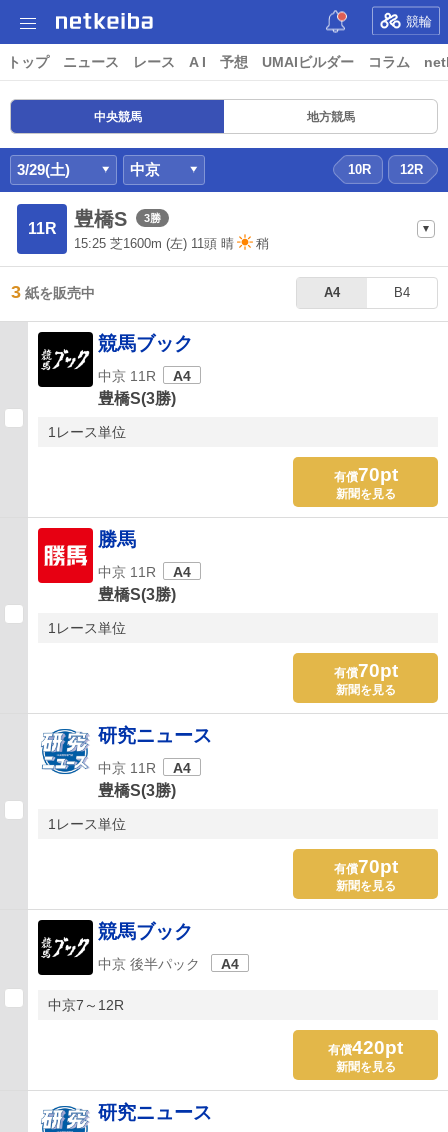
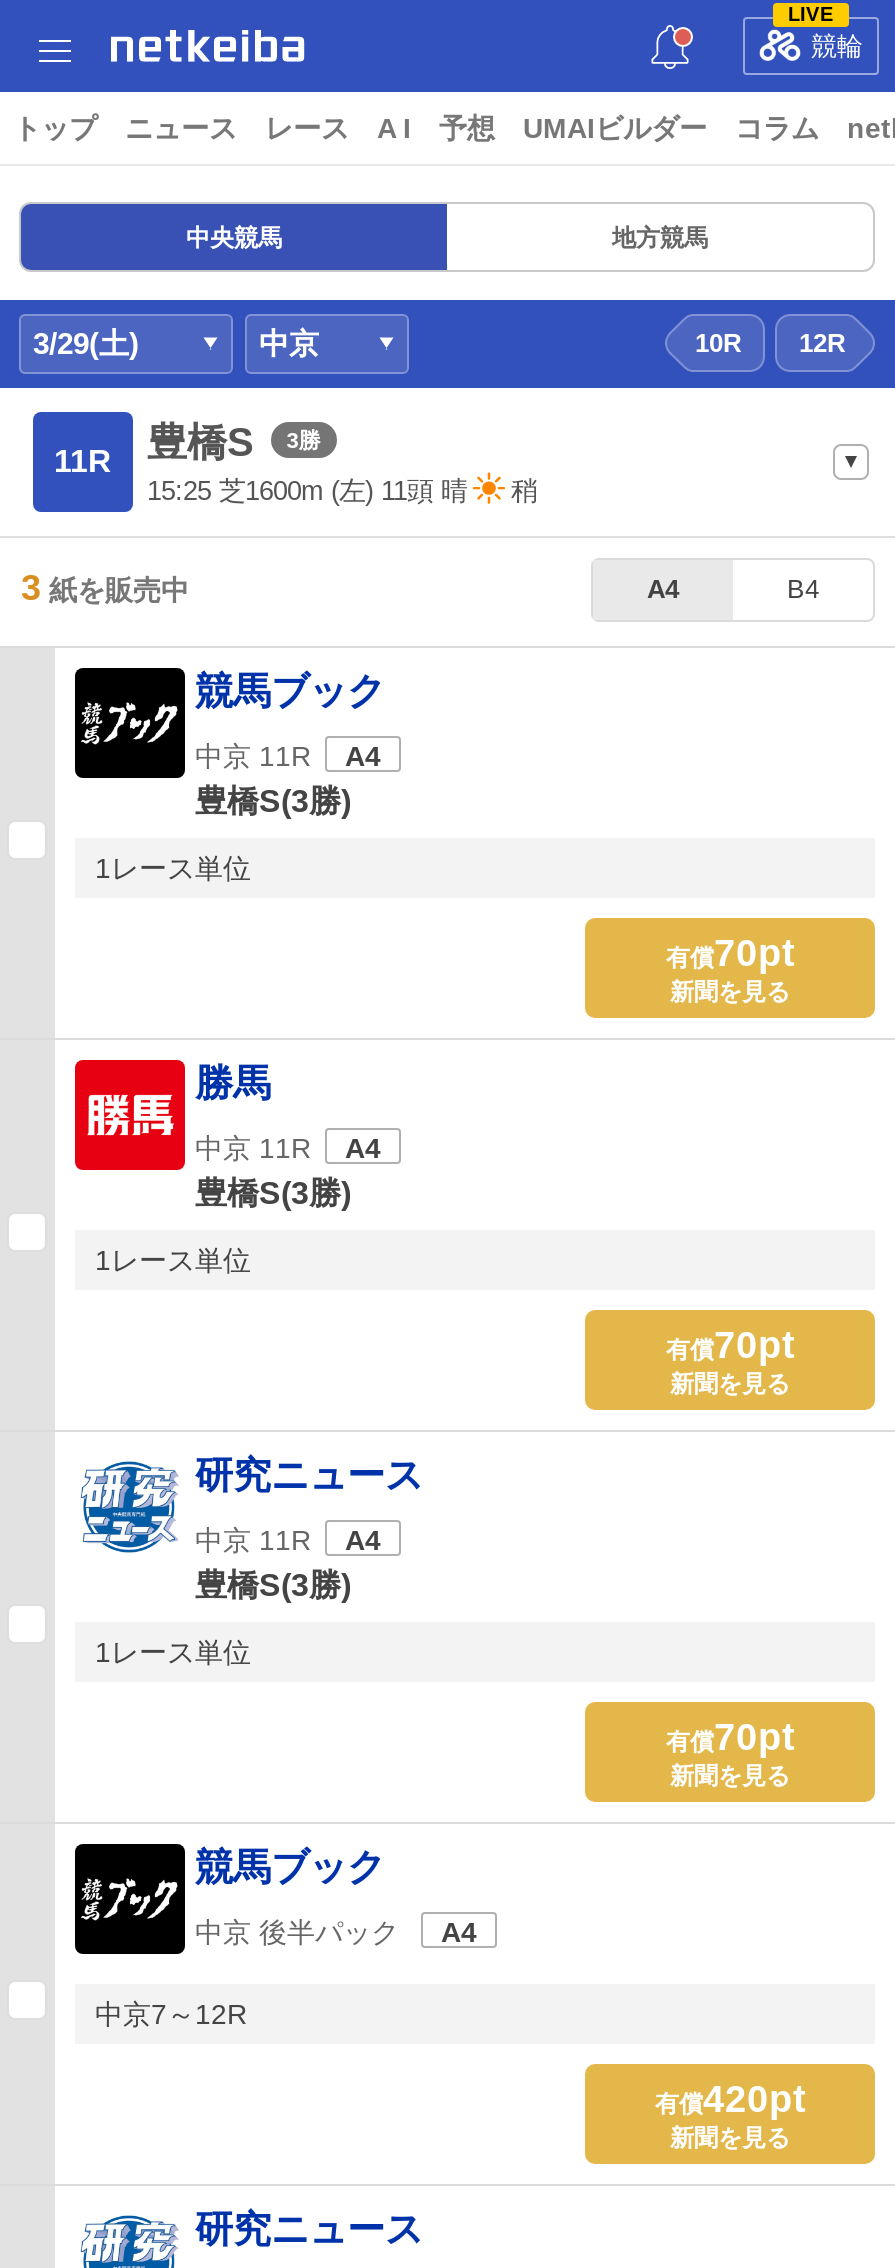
none -> [788,3,834,25] LIVE

